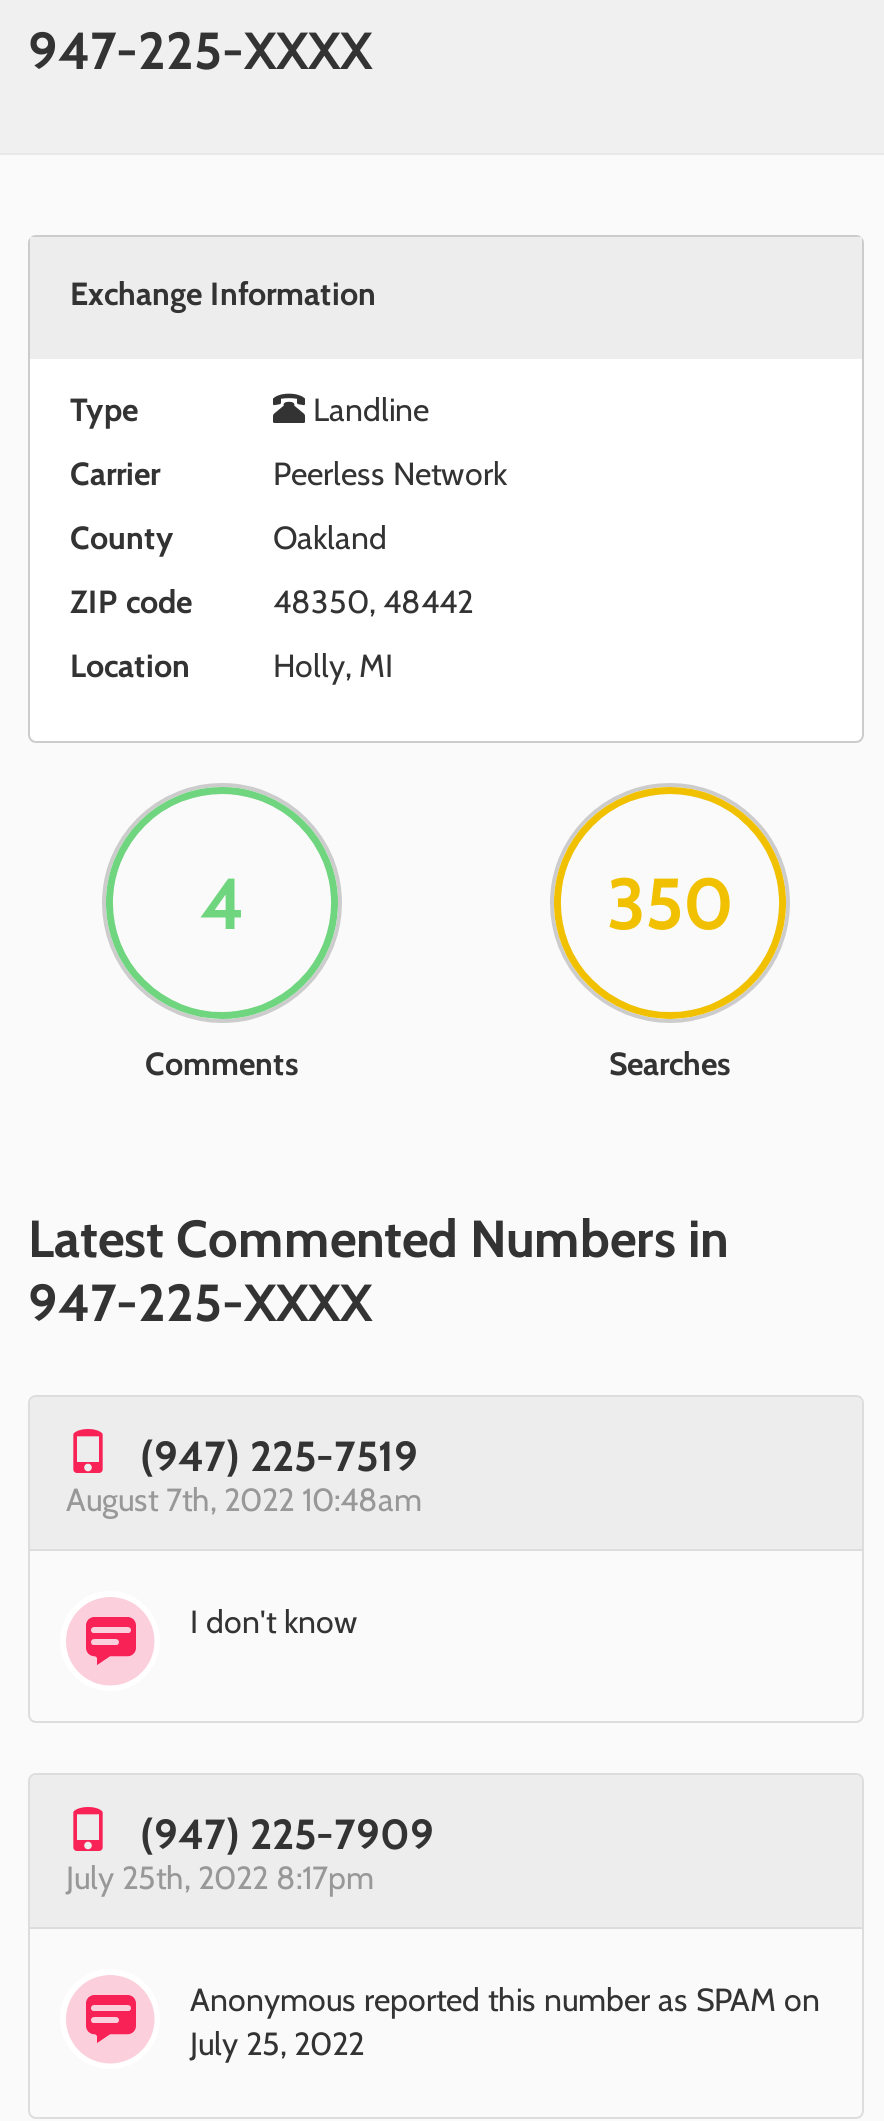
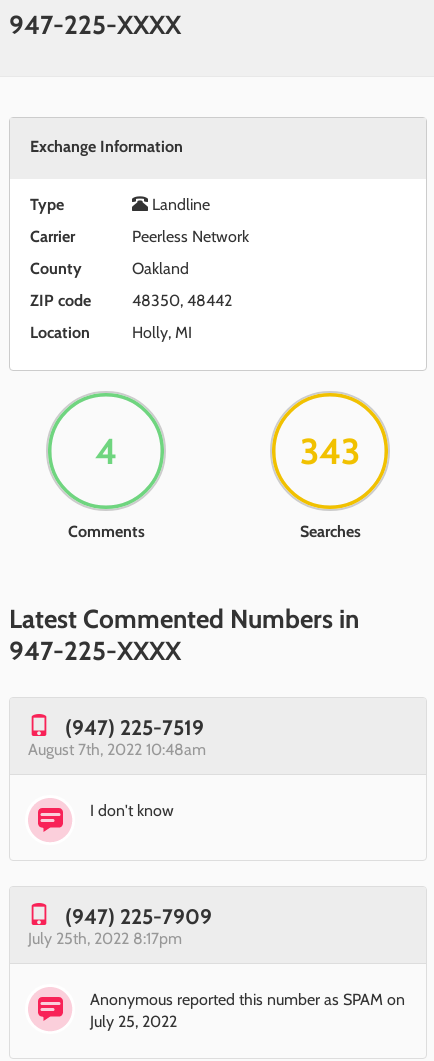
[607,859,733,947] 350 -> [300,429,360,473] 343

